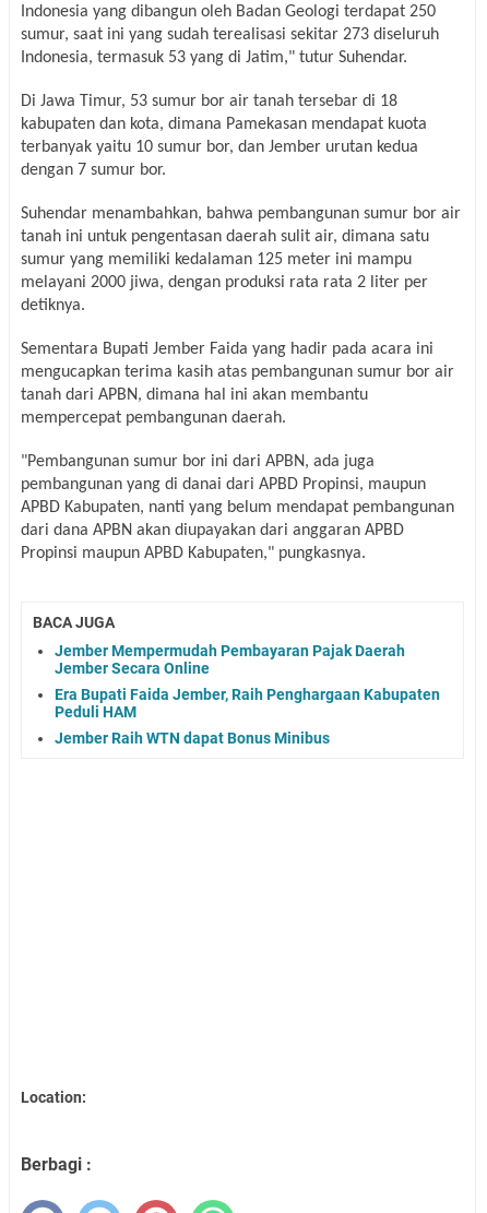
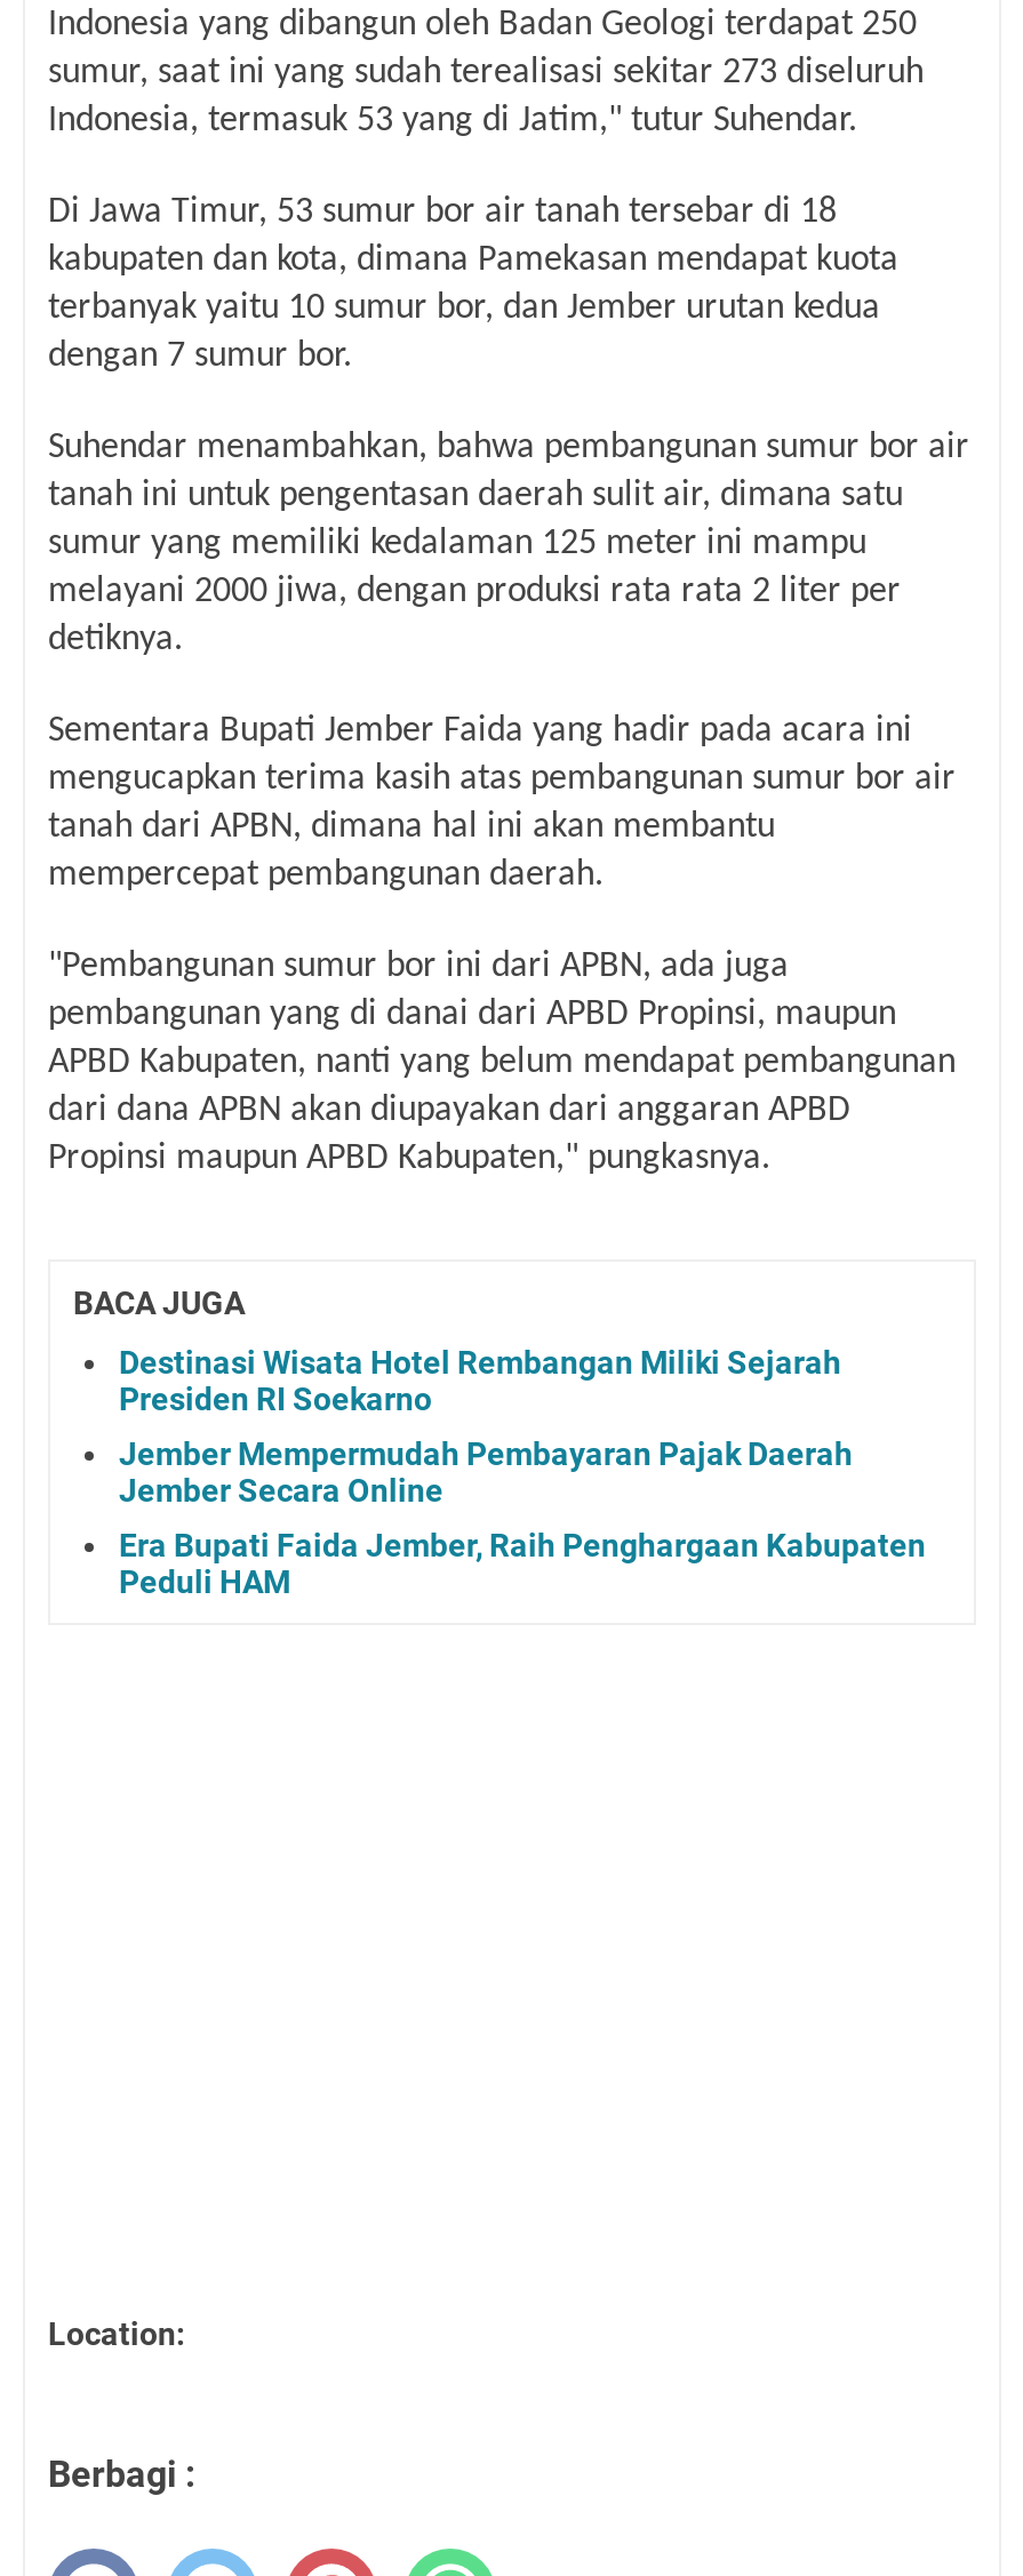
none -> [119,1343,841,1416] Destinasi Wisata Hotel Rembangan Miliki Sejarah | Presiden RI Soekarno
moved [55,642,440,720] -> [119,1435,926,1599]: Jember Mempermudah Pembayaran Pajak Daerah | Jember Secara Online | Era Bupati Faida Jember, Raih Penghargaan Kabupaten | Peduli HAM
[55,729,330,746] Jember Raih WTN dapat Bonus Minibus -> none

